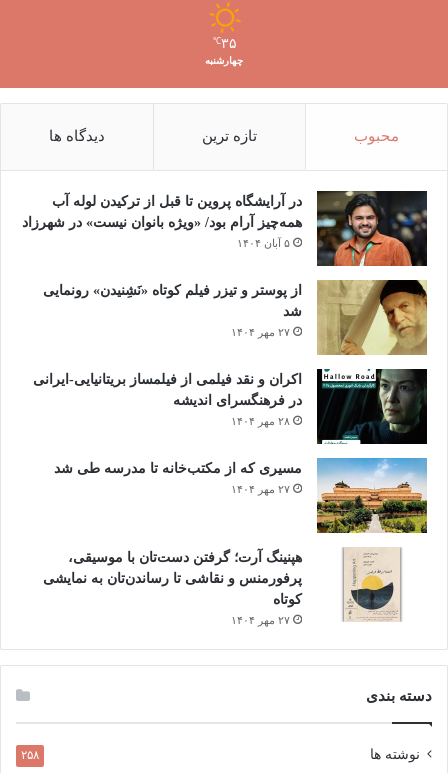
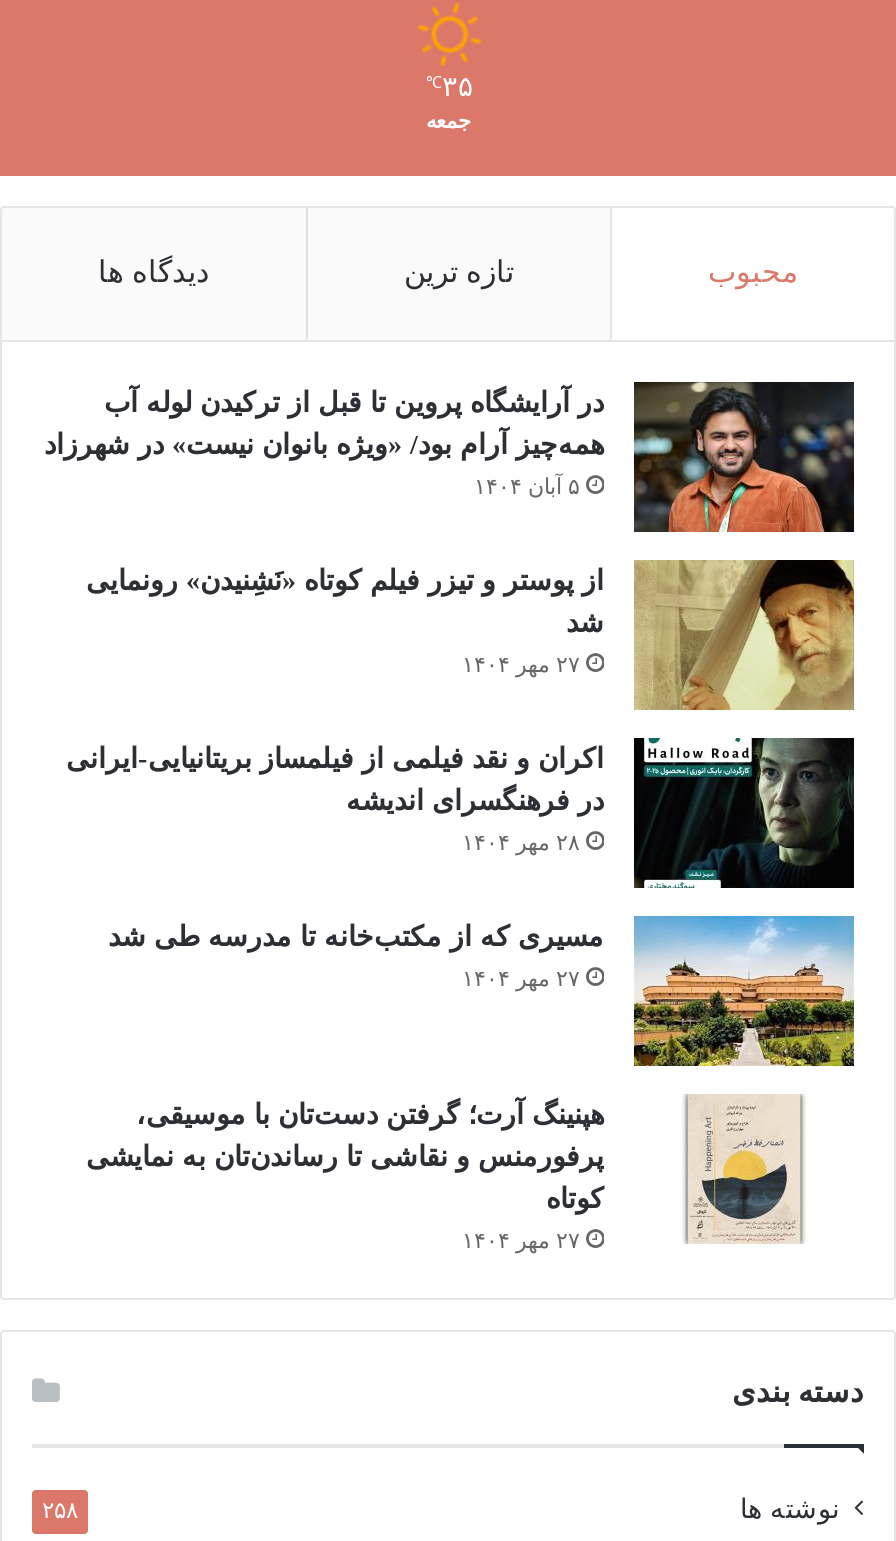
[205,54,243,65] چهارشنبه -> [426,109,470,131] جمعه

